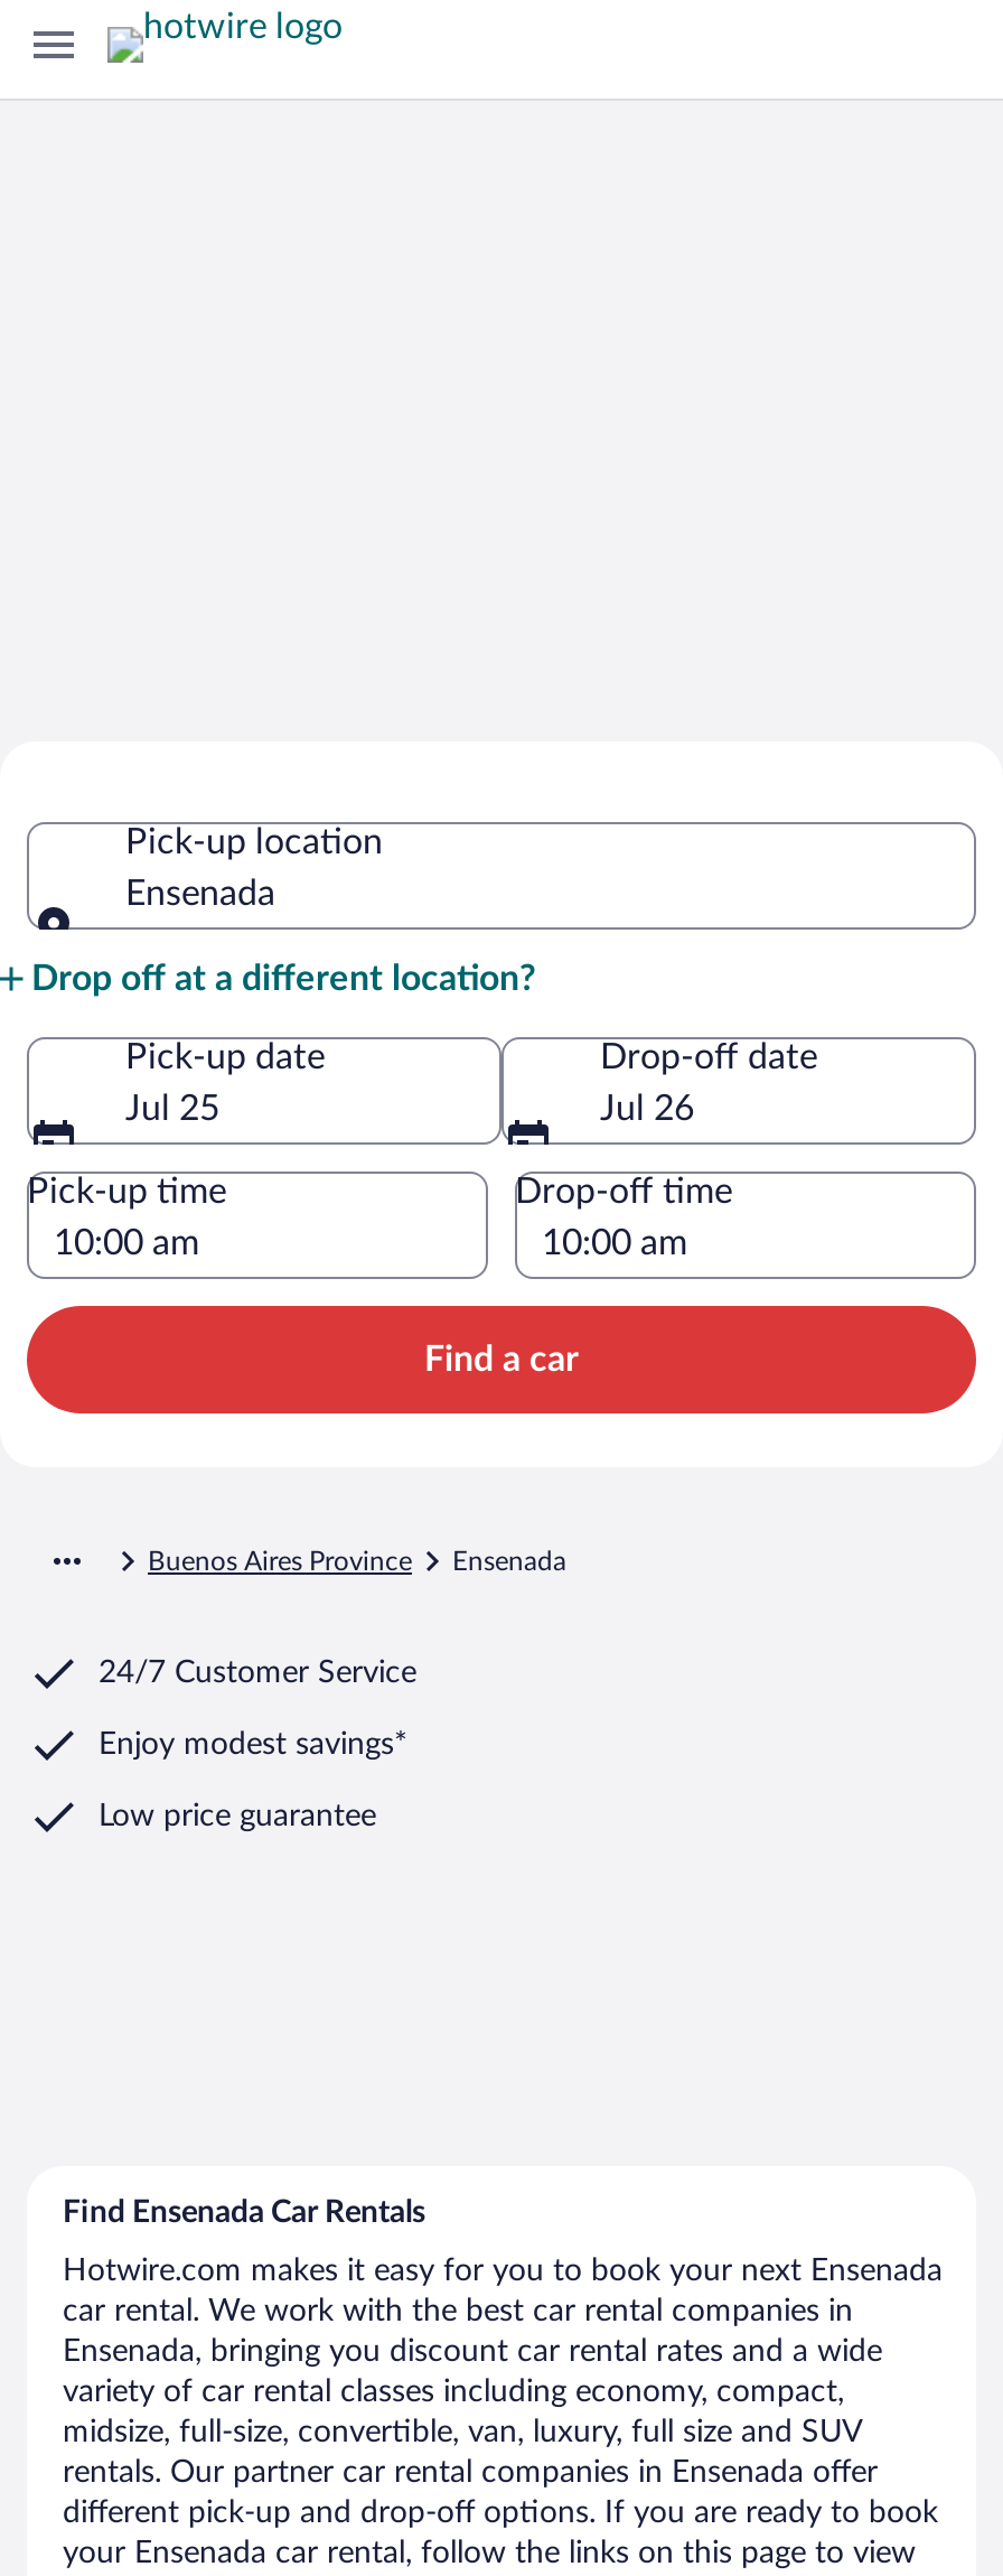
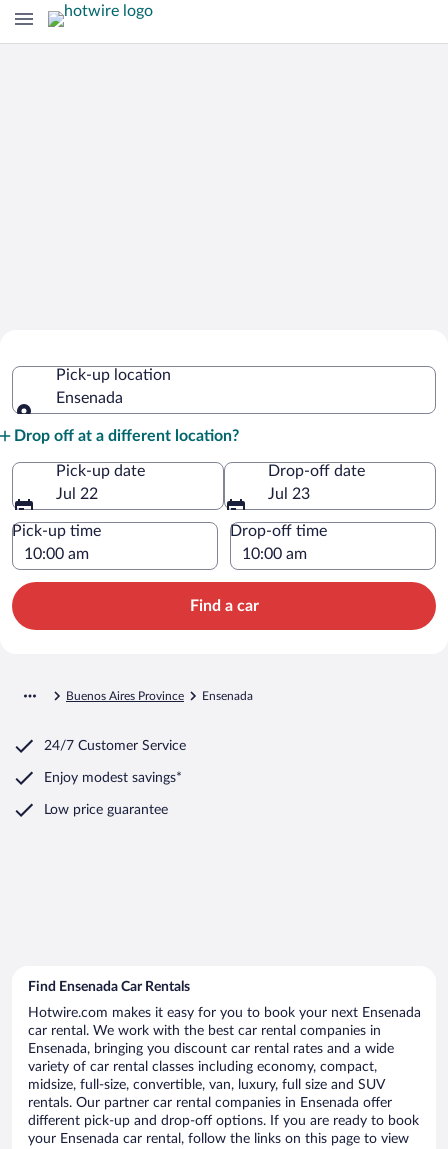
[125,1090,219,1126] Jul 25 -> [56,486,98,502] Jul 22
[600,1090,694,1126] Jul 26 -> [268,486,310,502] Jul 23

